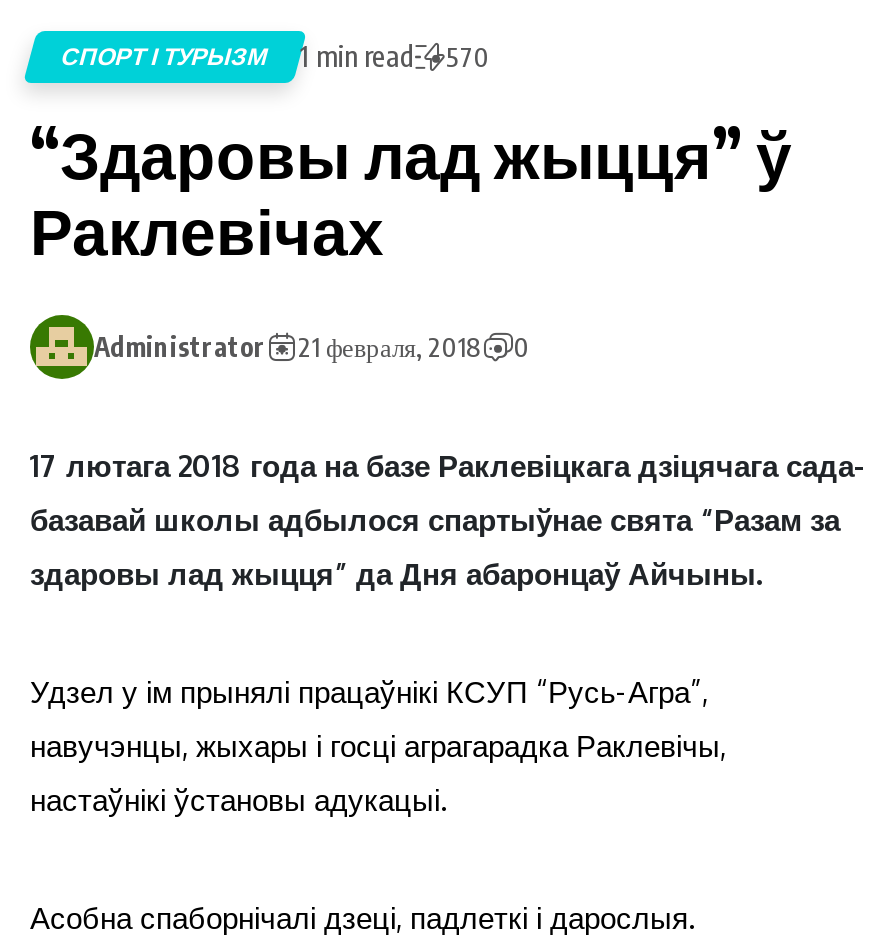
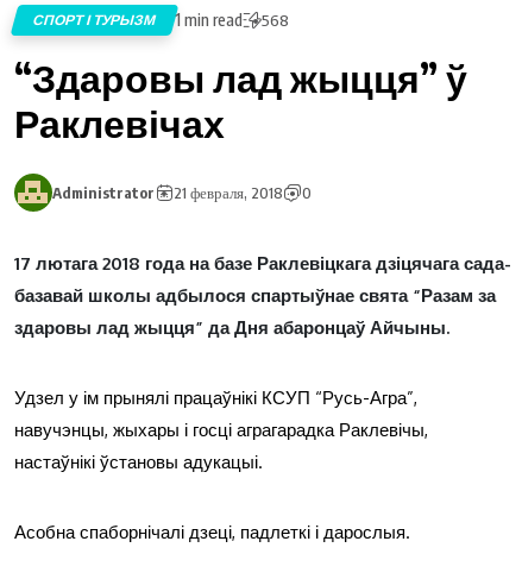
[446,42,490,74] 570 -> [262,11,289,30] 568

